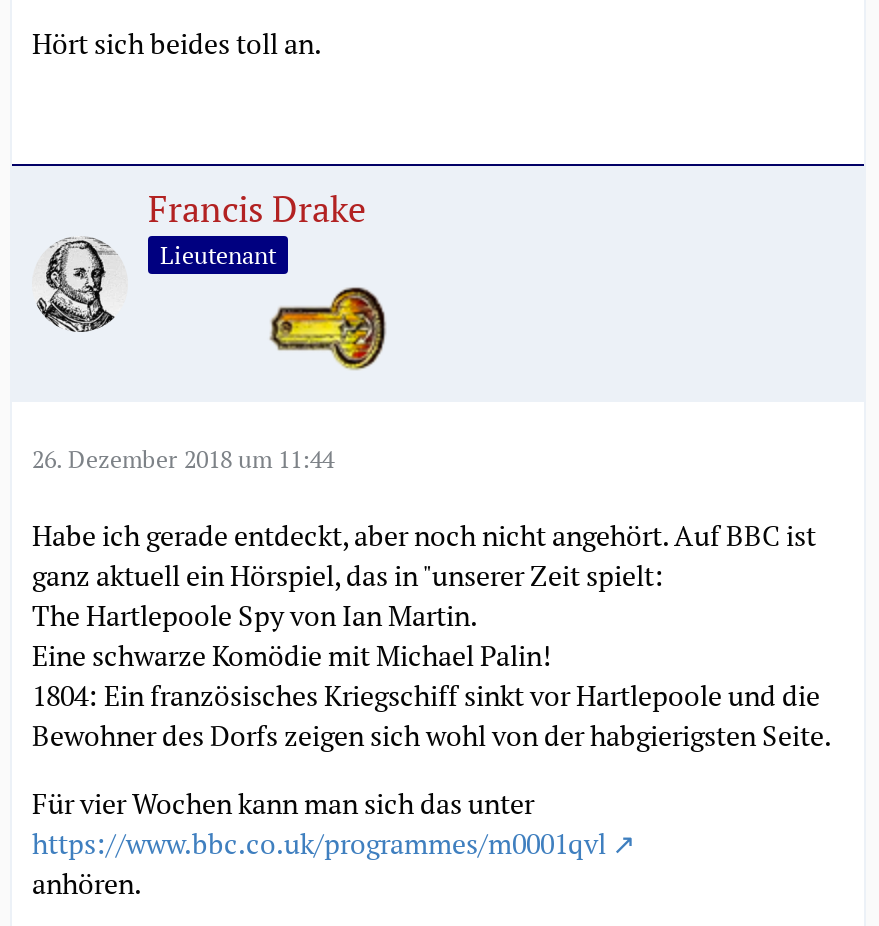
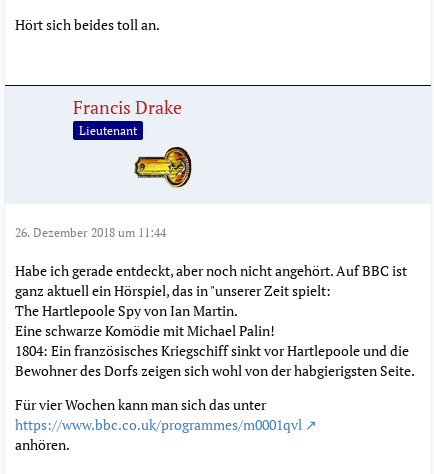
[36,236,118,334] [image] -> none

